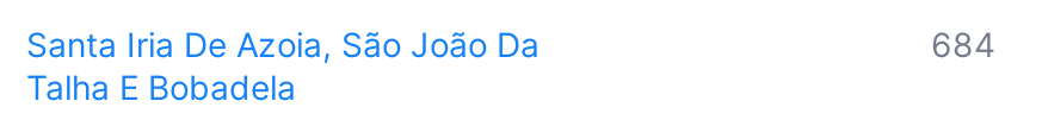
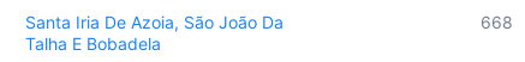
[931,23,995,63] 684 -> [481,11,513,32] 668

